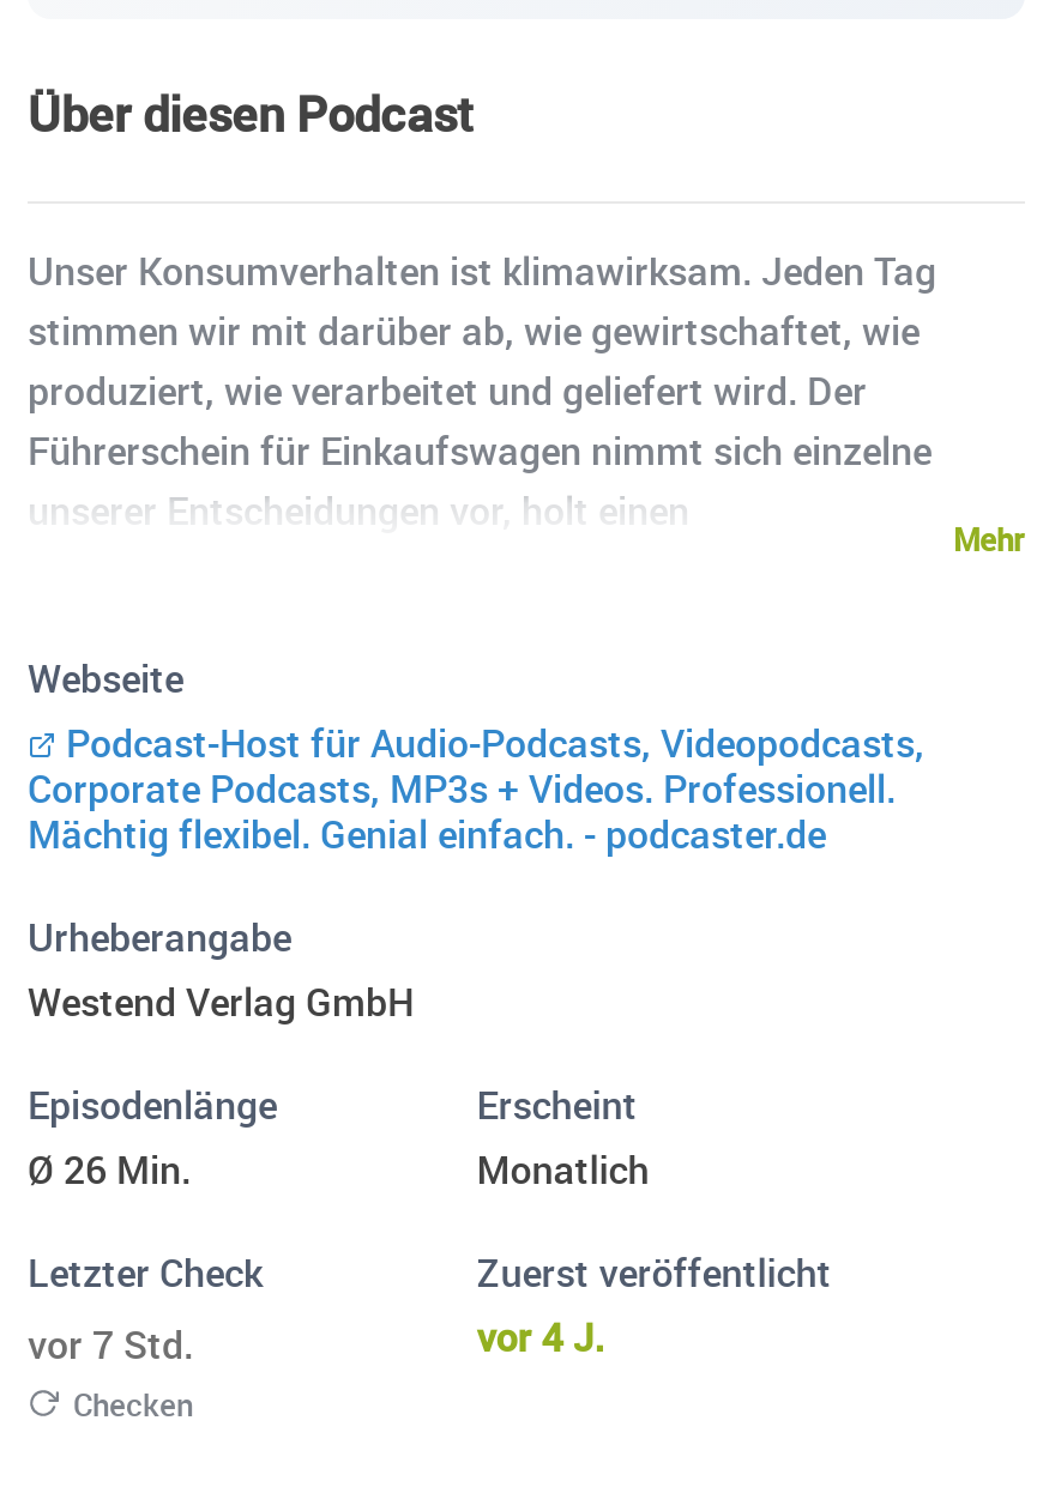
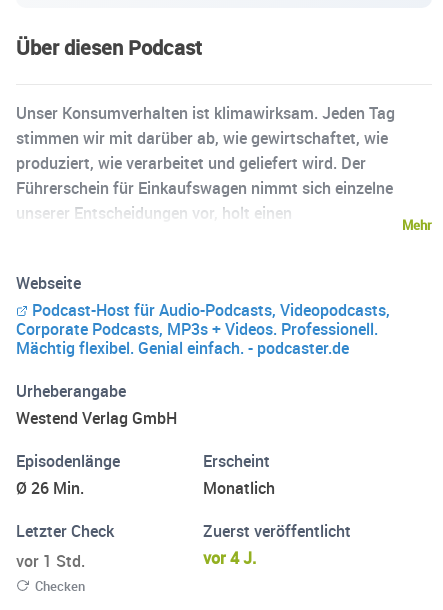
[28,1319,193,1371] vor 7 Std. -> [16,550,85,572] vor 1 Std.

